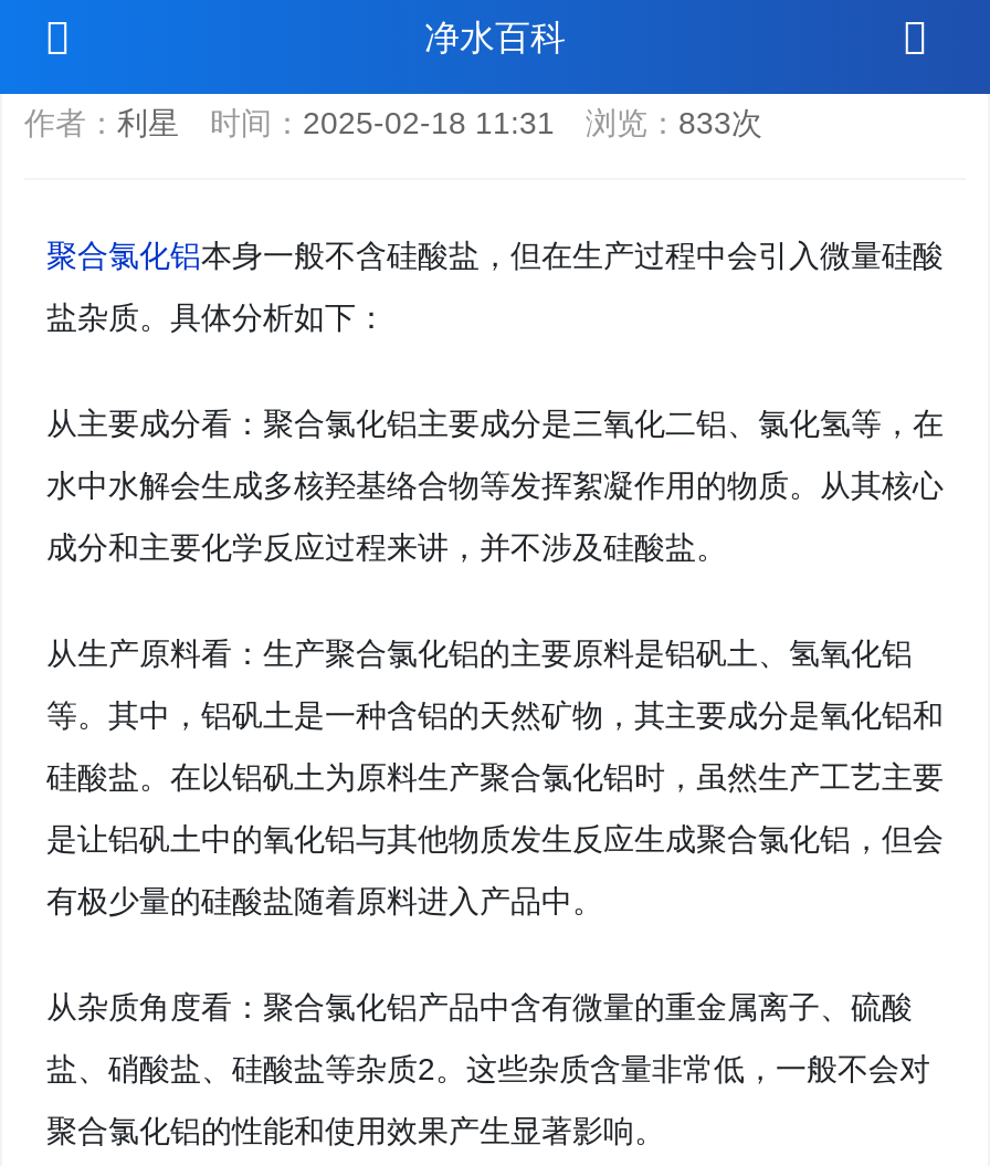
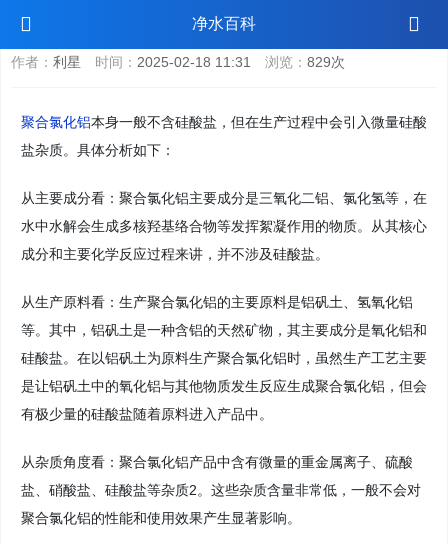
[24,105,762,140] 作者：利星时间：2025-02-18 11:31浏览：833次 -> [11,54,345,70] 作者：利星时间：2025-02-18 11:31浏览：829次

